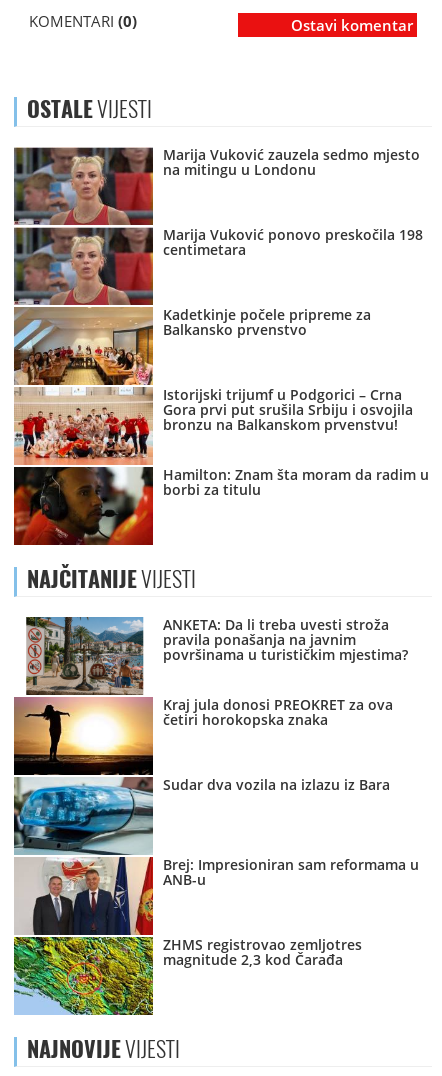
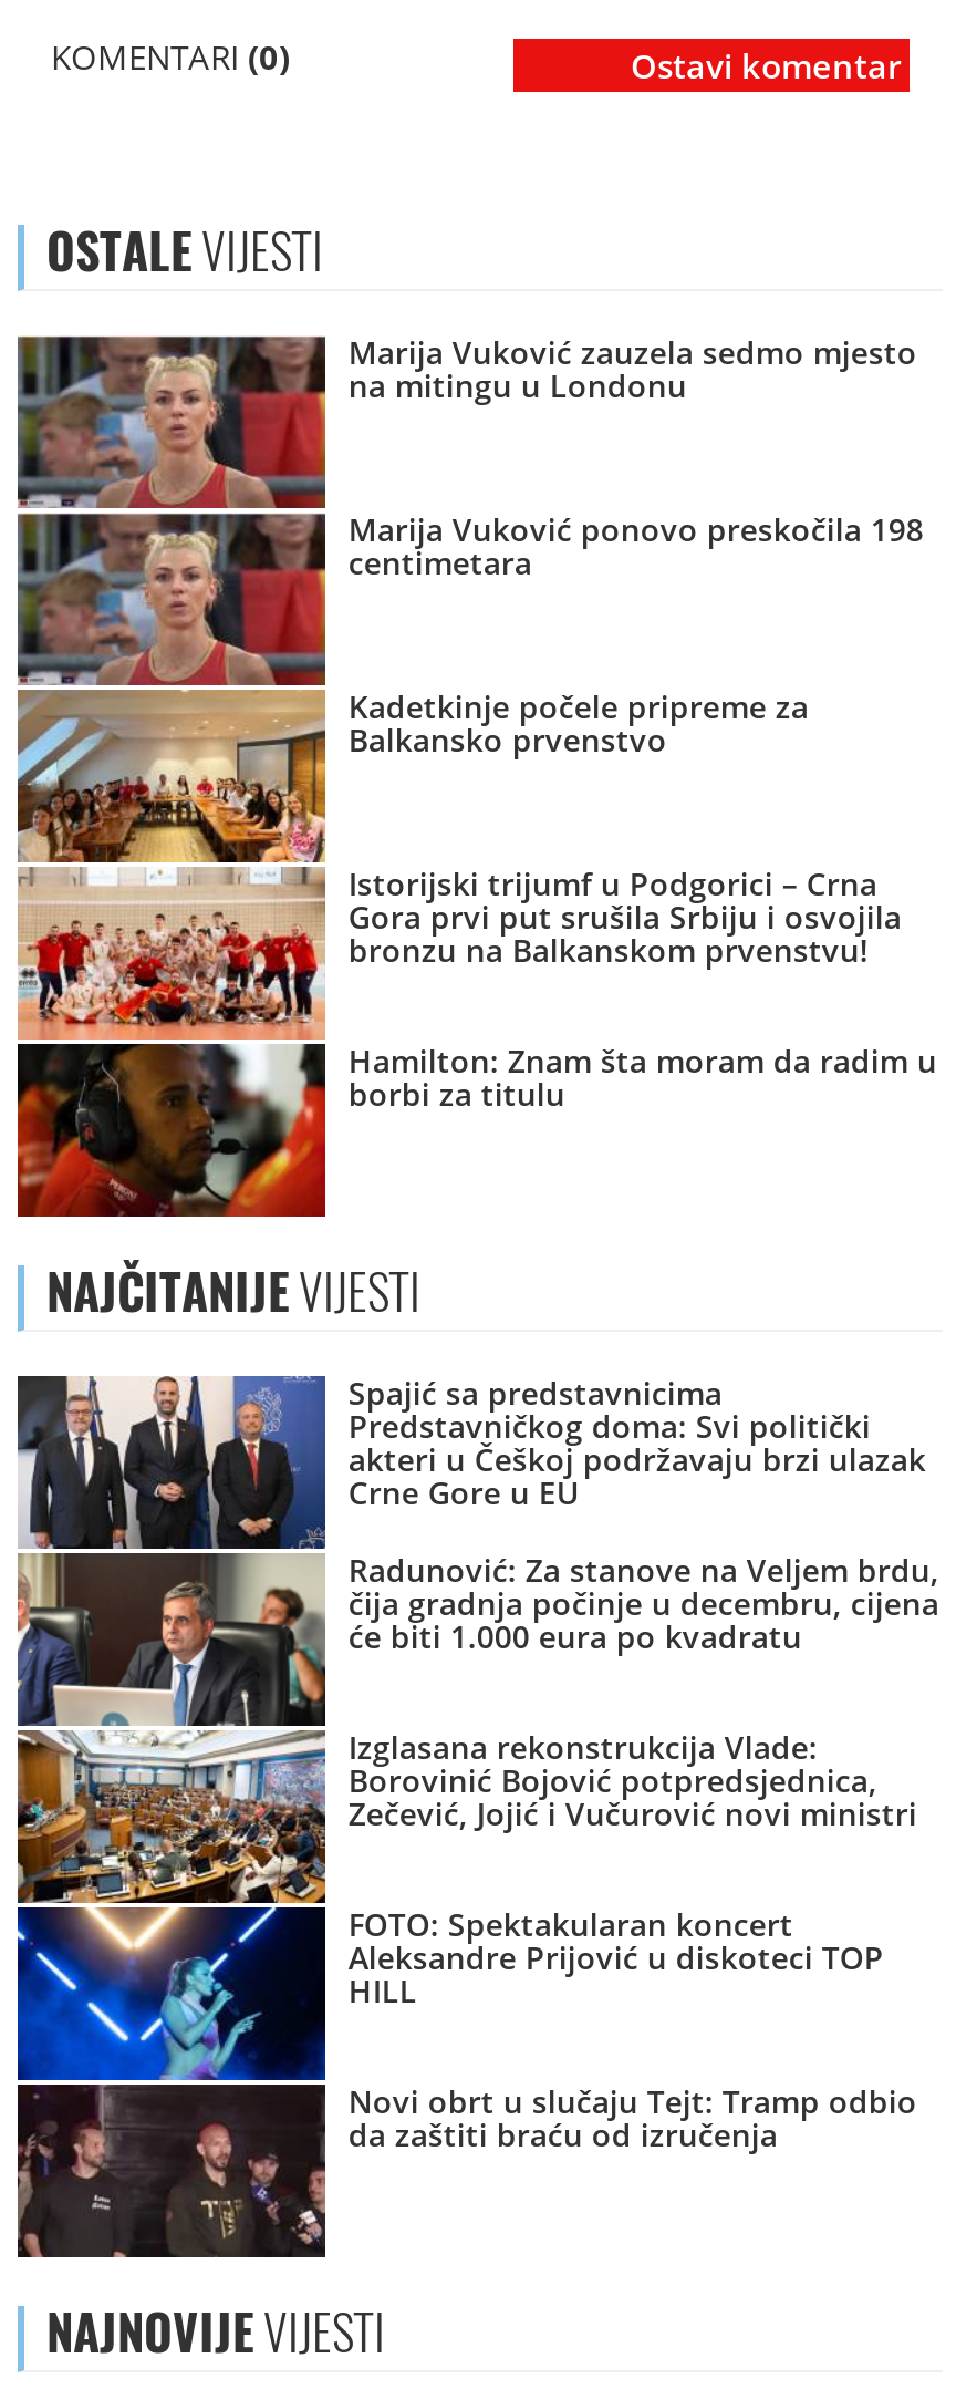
[13,615,408,1016] [image] | ANKETA: Da li treba uvesti stroža | pravila ponašanja na javnim | površinama u turističkim mjestima? -> [15,1372,926,2259] [image] | Spajić sa predstavnicima | Predstavničkog doma: Svi politički | akteri u Češkoj podržavaju brzi ulazak | Crne Gore u EU
[163,695,393,729] Kraj jula donosi PREOKRET za ova | četiri horokopska znaka -> [348,1549,939,1658] Radunović: Za stanove na Veljem brdu, | čija gradnja počinje u decembru, cijena | će biti 1.000 eura po kvadratu
[163,775,390,794] Sudar dva vozila na izlazu iz Bara -> [348,1726,917,1835] Izglasana rekonstrukcija Vlade: | Borovinić Bojović potpredsjednica, | Zečević, Jojić i Vučurović novi ministri
[163,855,419,889] Brej: Impresioniran sam reformama u | ANB-u -> [348,1903,884,2012] FOTO: Spektakularan koncert | Aleksandre Prijović u diskoteci TOP | HILL
[163,935,362,969] ZHMS registrovao zemljotres | magnitude 2,3 kod Čarađa -> [348,2081,917,2156] Novi obrt u slučaju Tejt: Tramp odbio | da zaštiti braću od izručenja

